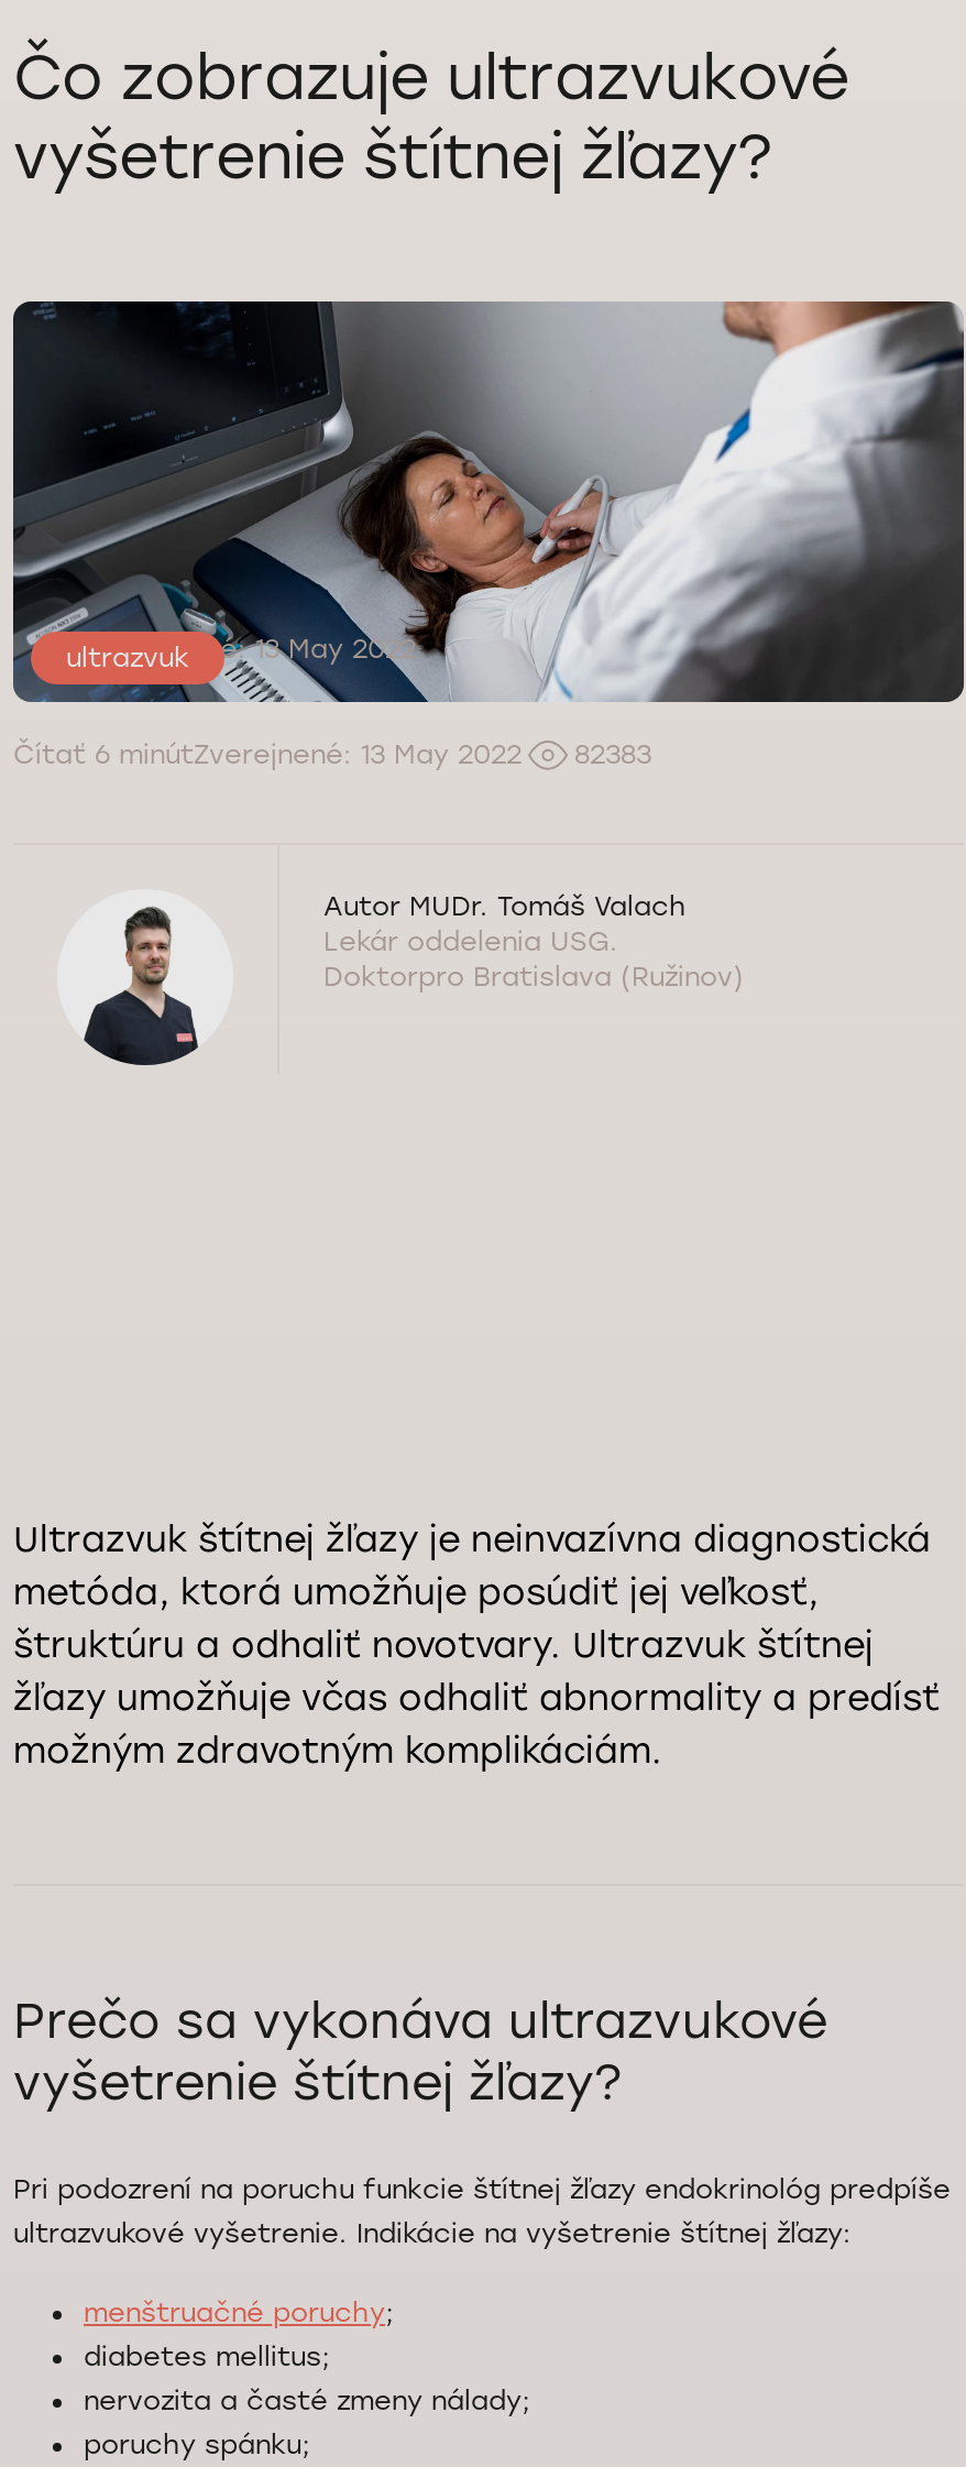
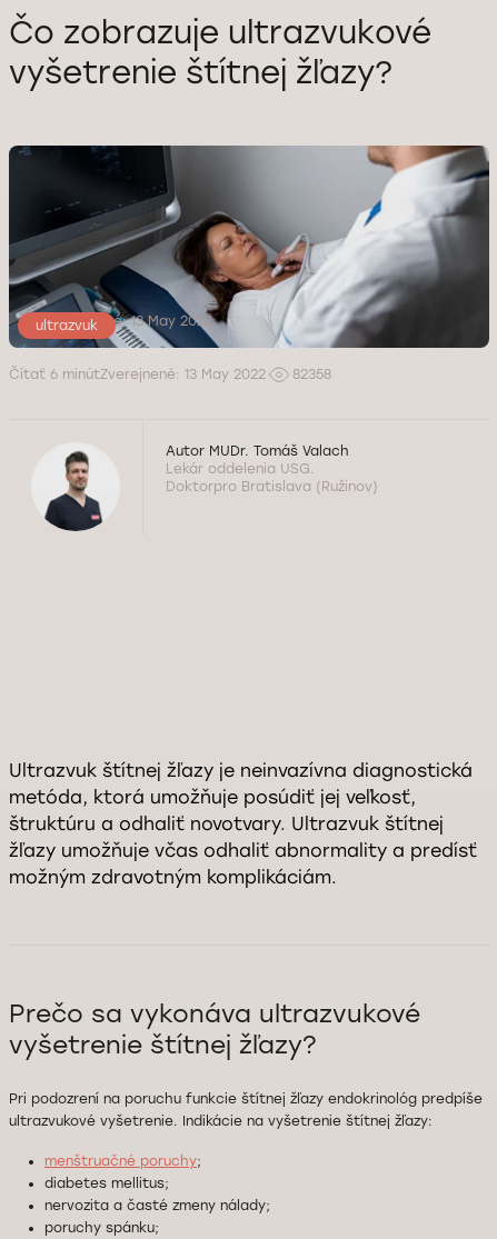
[13,739,651,770] Čítať 6 minútZverejnené: 13 May 2022 82383 -> [9,367,331,382] Čítať 6 minútZverejnené: 13 May 2022 82358

